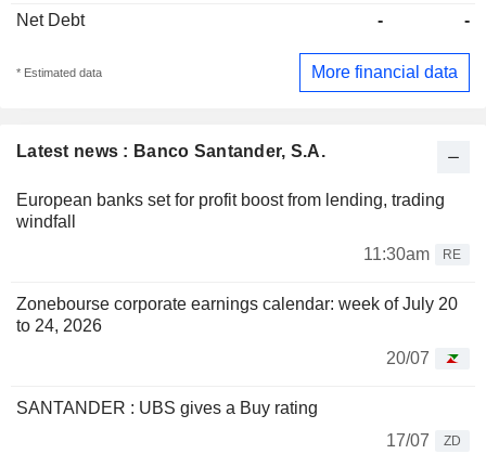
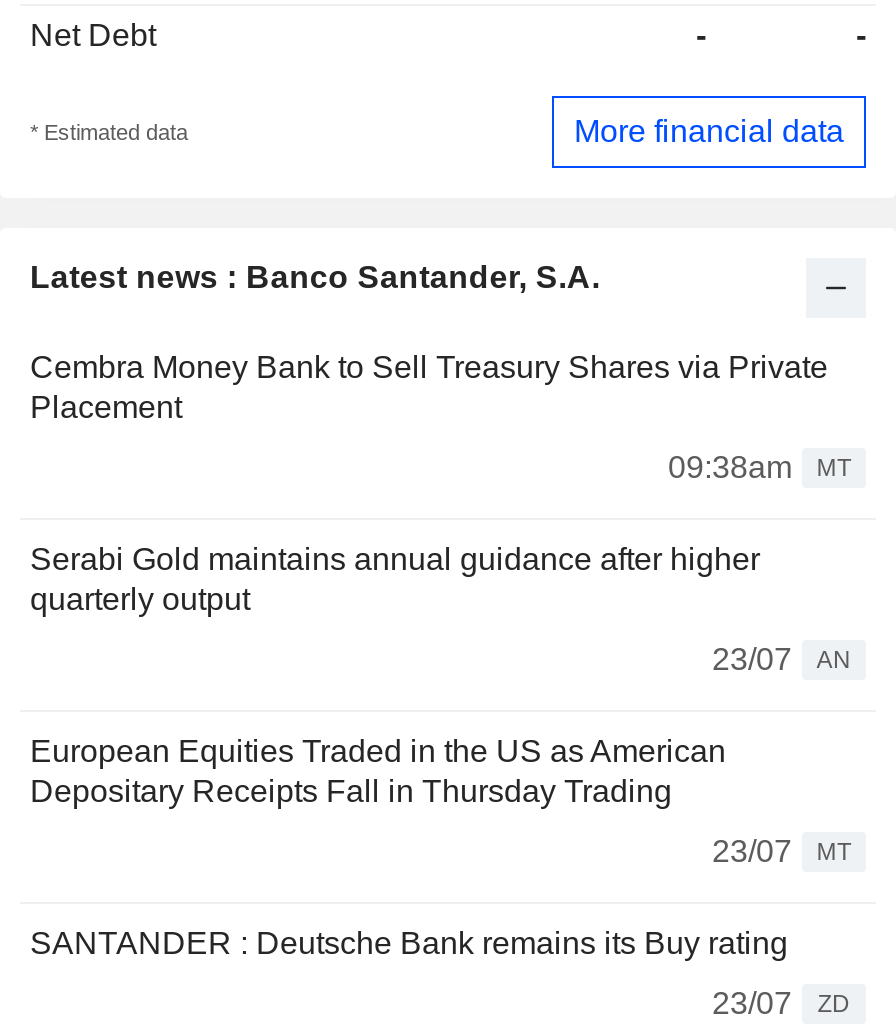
[16,190,462,449] European banks set for profit boost from lending, trading | windfall | 11:30am | RE | Zonebourse corporate earnings calendar: week of July 20 | to 24, 2026 | 20/07 | SANTANDER : UBS gives a Buy rating | 17/07 -> [30,349,851,1019] Cembra Money Bank to Sell Treasury Shares via Private | Placement | 09:38am | MT | Serabi Gold maintains annual guidance after higher | quarterly output | 23/07 | AN | European Equities Traded in the US as American | Depositary Receipts Fall in Thursday Trading | 23/07 | MT | SANTANDER : Deutsche Bank remains its Buy rating | 23/07

